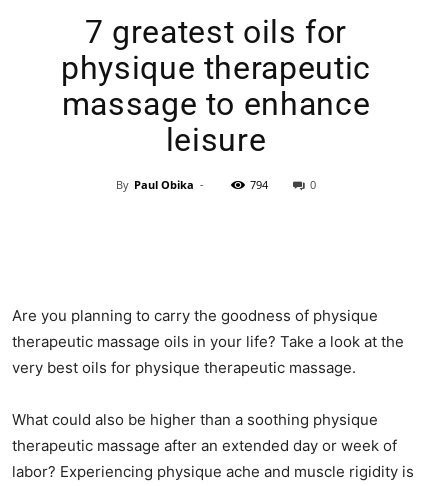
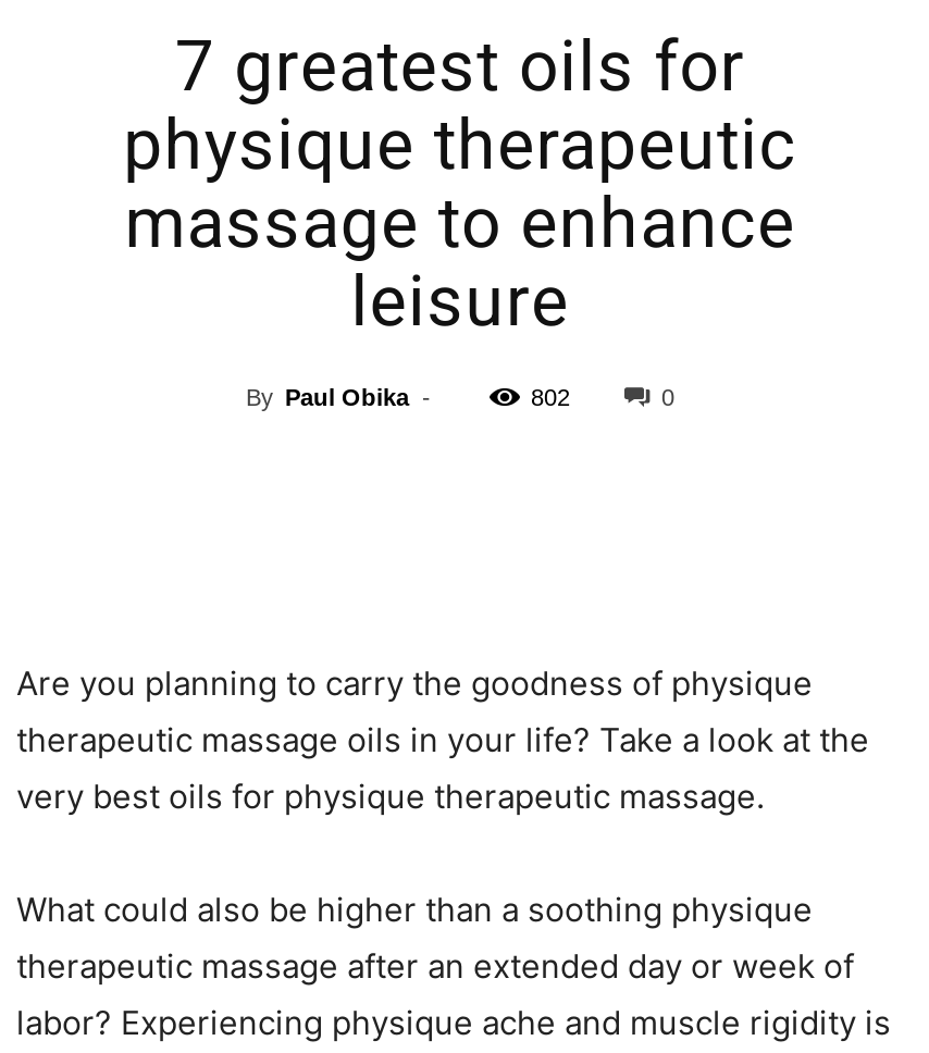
[250,177,268,192] 794 -> [531,384,570,410] 802

